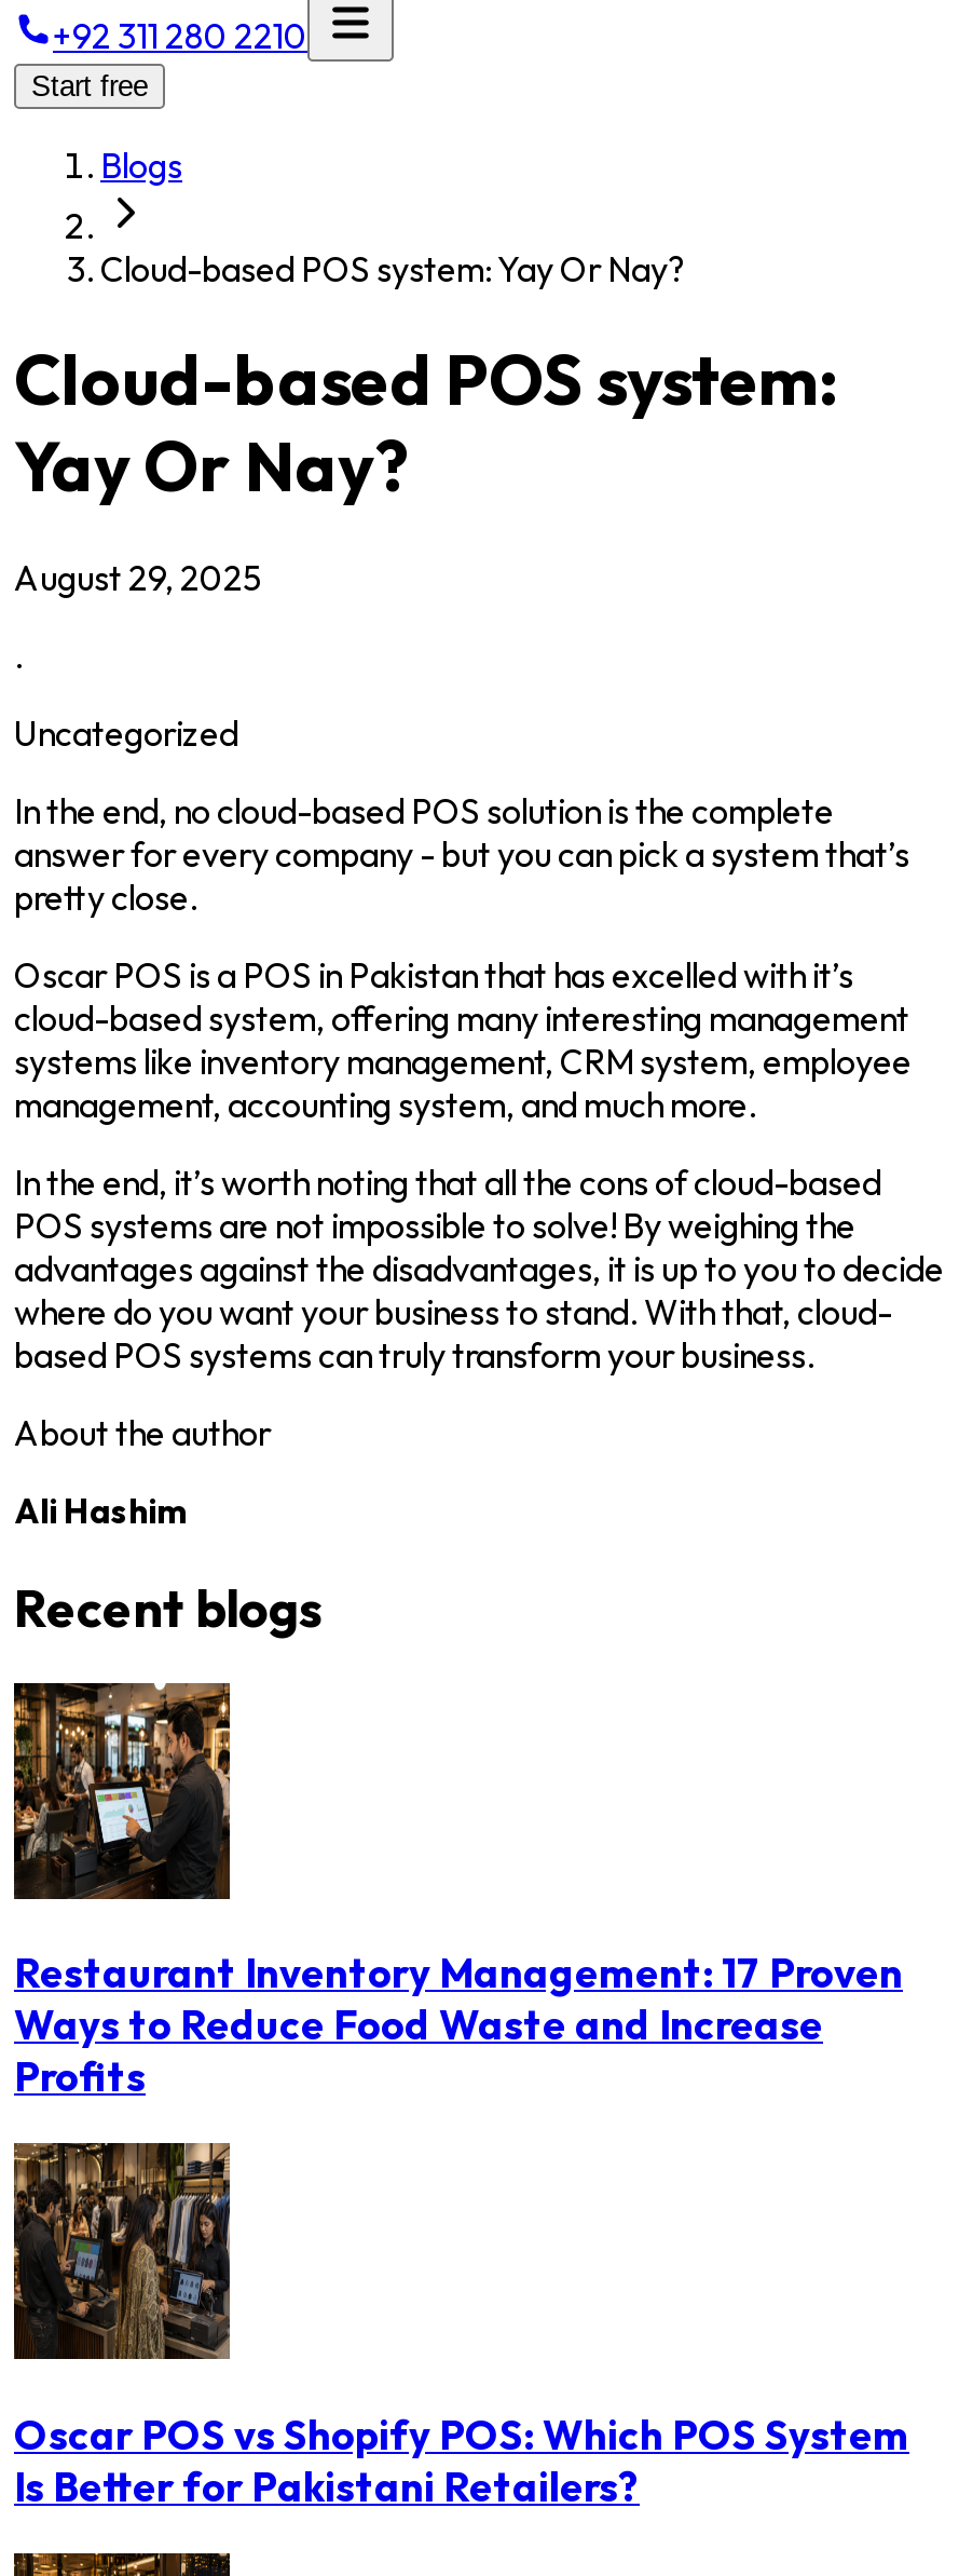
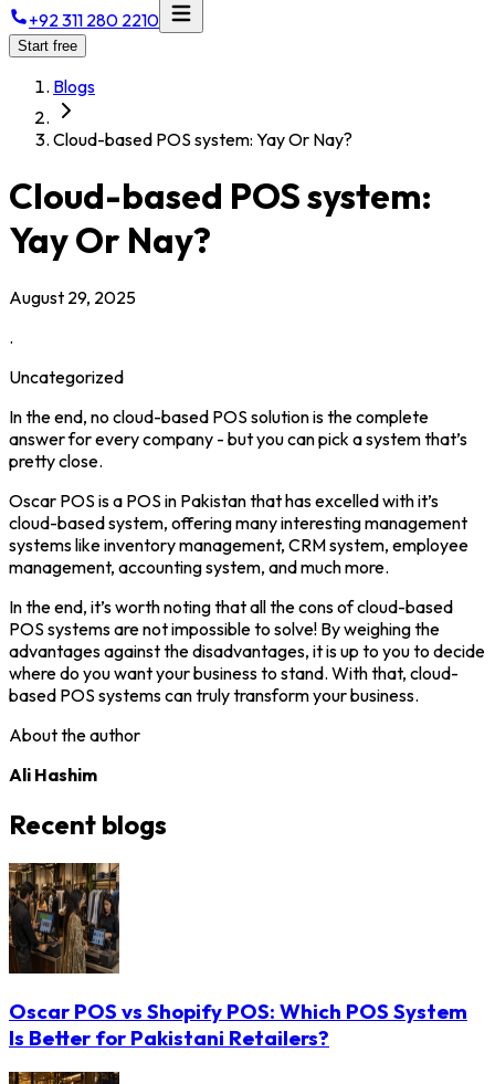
[12,1681,903,2103] [image] | Restaurant Inventory Management: 17 Proven | Ways to Reduce Food Waste and Increase | Profits -> none

